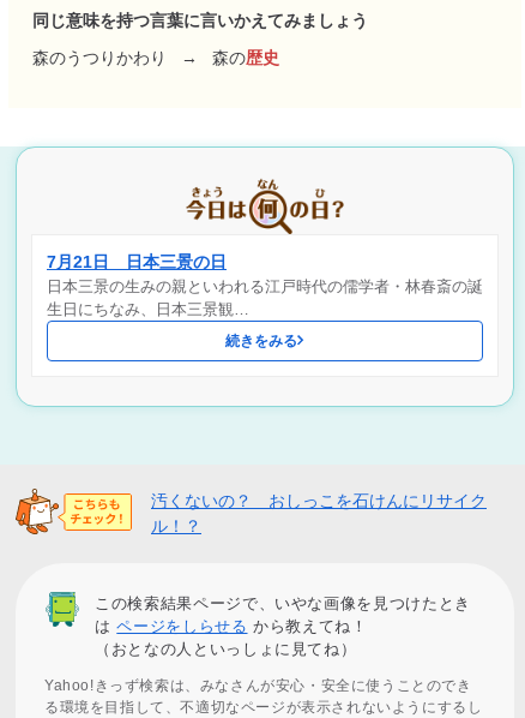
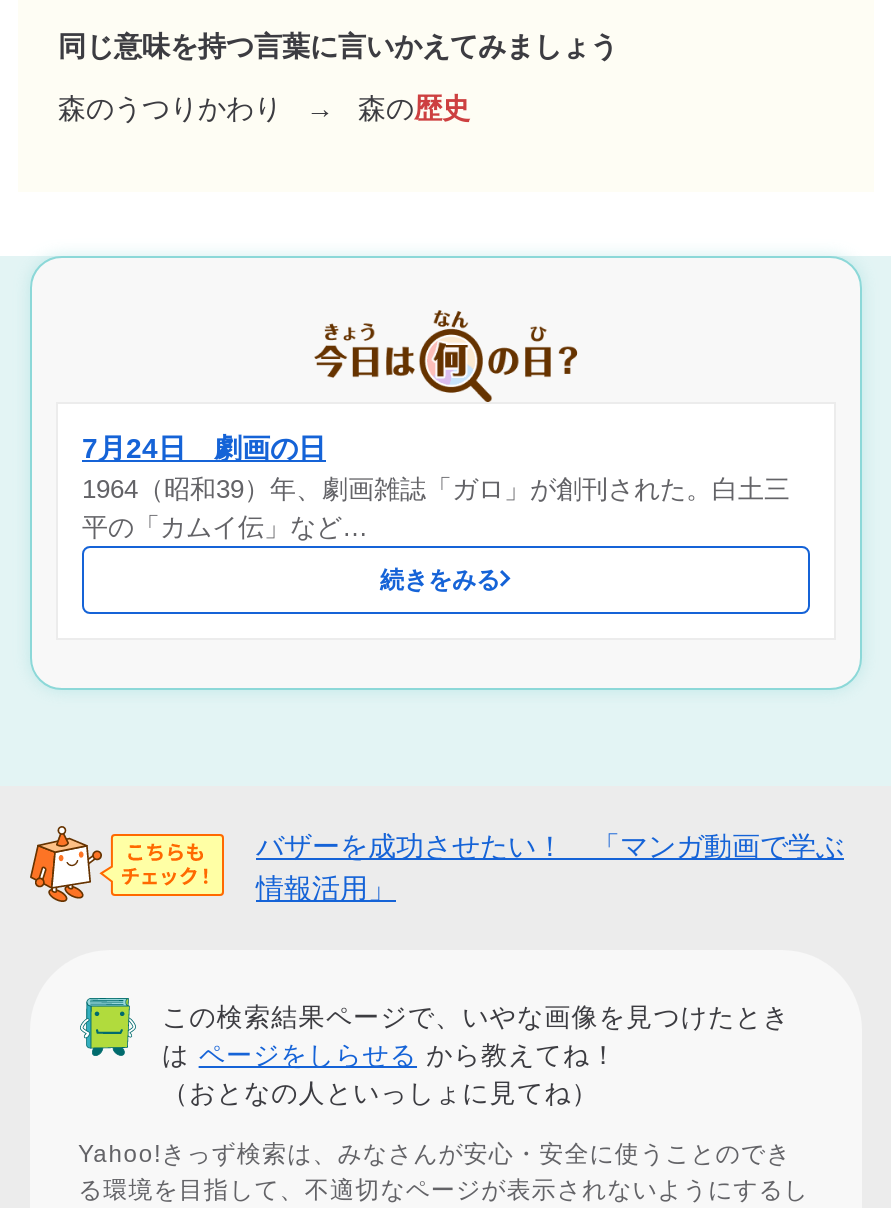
[47,252,483,318] 7月21日 日本三景の日 | 日本三景の生みの親といわれる江戸時代の儒学者・林春斎の誕 | 生日にちなみ、日本三景観… -> [82,432,790,542] 7月24日 劇画の日 | 1964（昭和39）年、劇画雑誌「ガロ」が創刊された。白土三 | 平の「カムイ伝」など…
[151,491,487,535] 汚くないの？ おしっこを石けんにリサイク | ル！？ -> [256,830,844,904] バザーを成功させたい！ 「マンガ動画で学ぶ | 情報活用」

